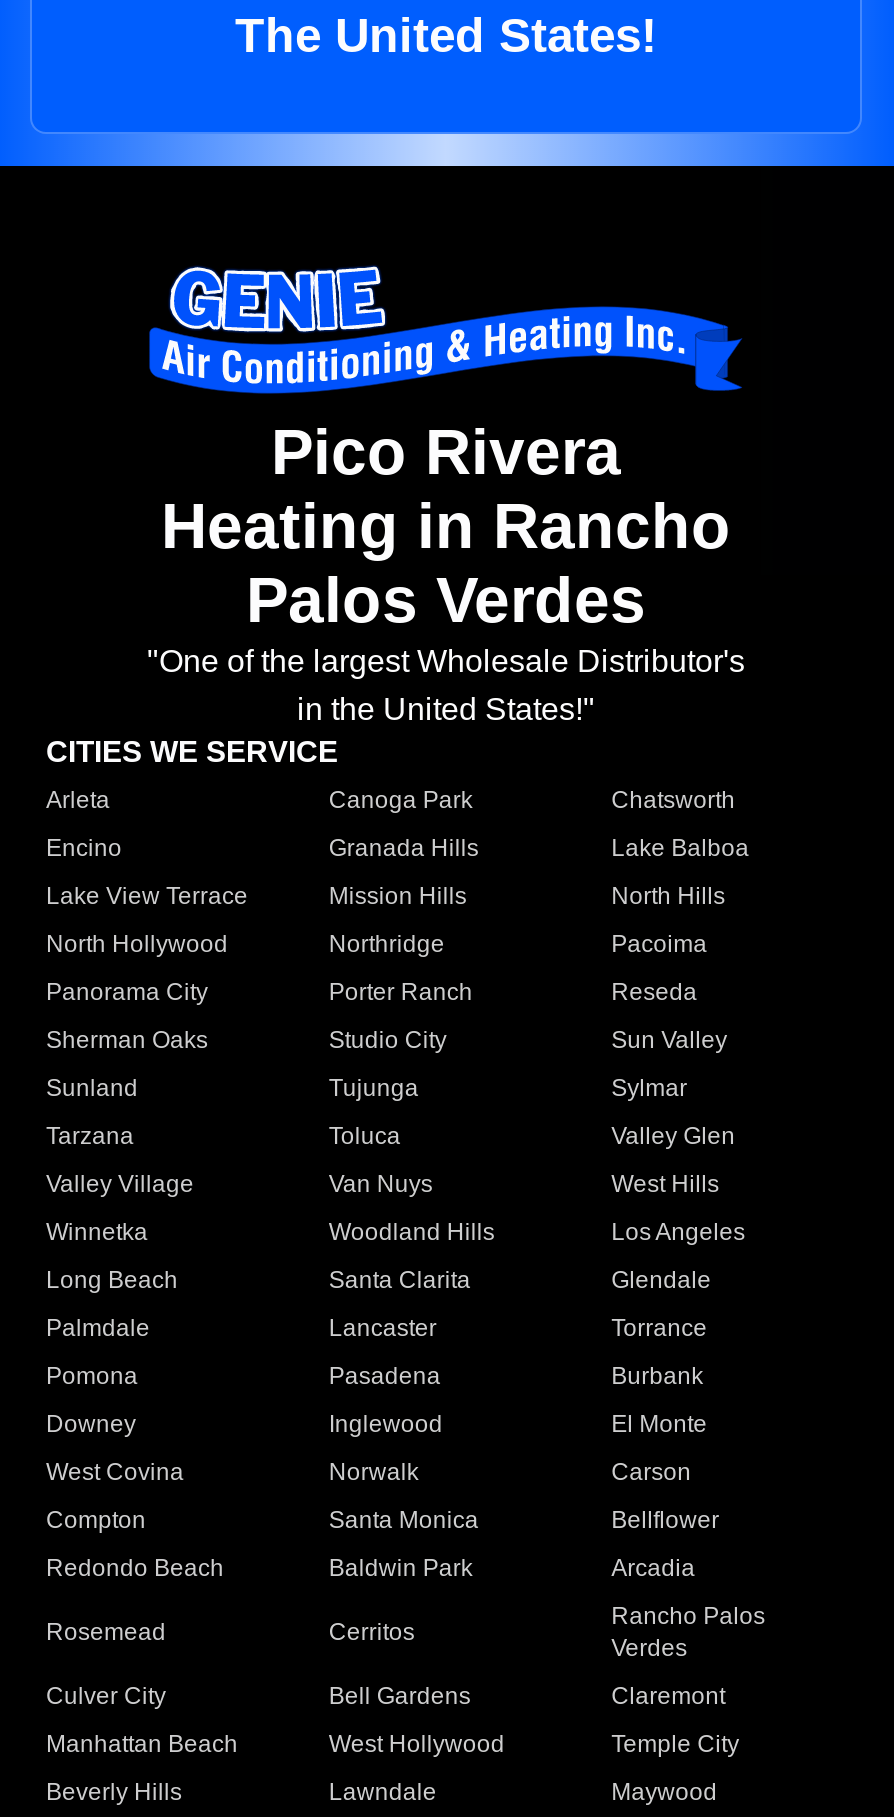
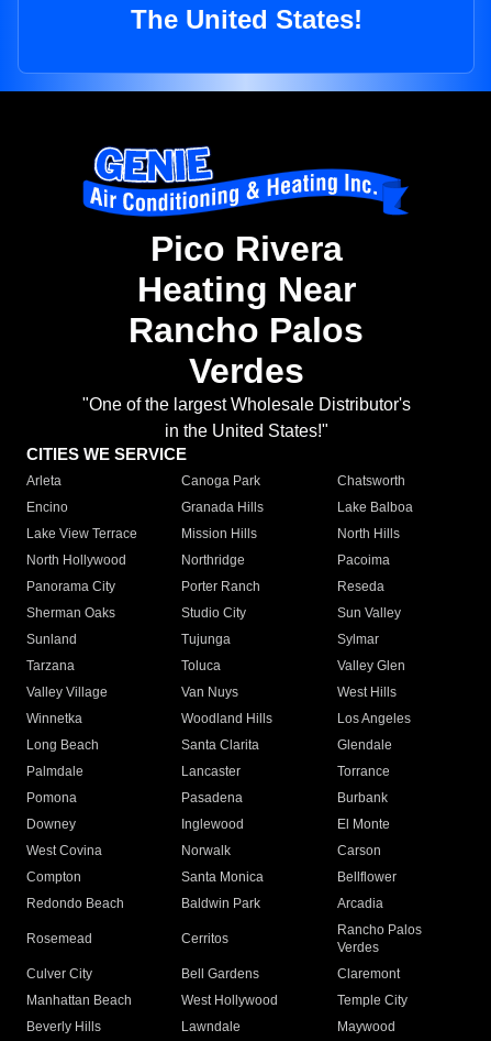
[161,491,731,637] Heating in Rancho | Palos Verdes -> [129,270,364,391] Heating Near | Rancho Palos | Verdes

